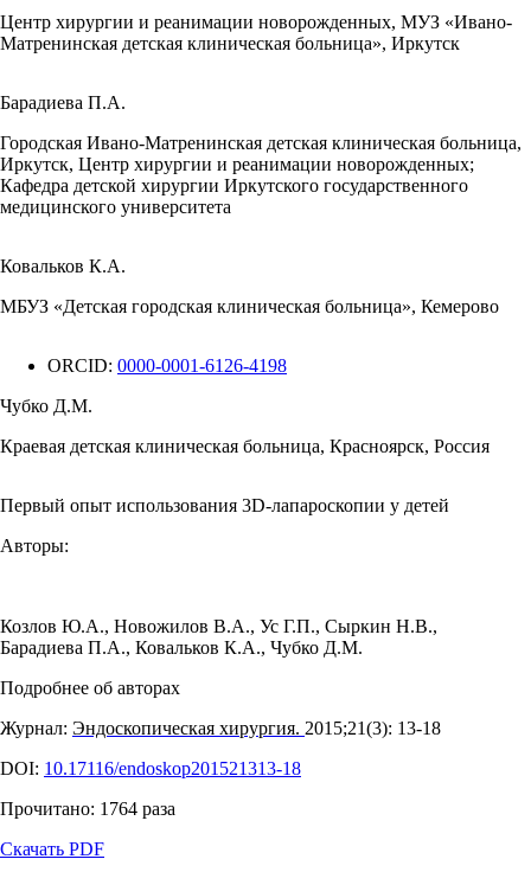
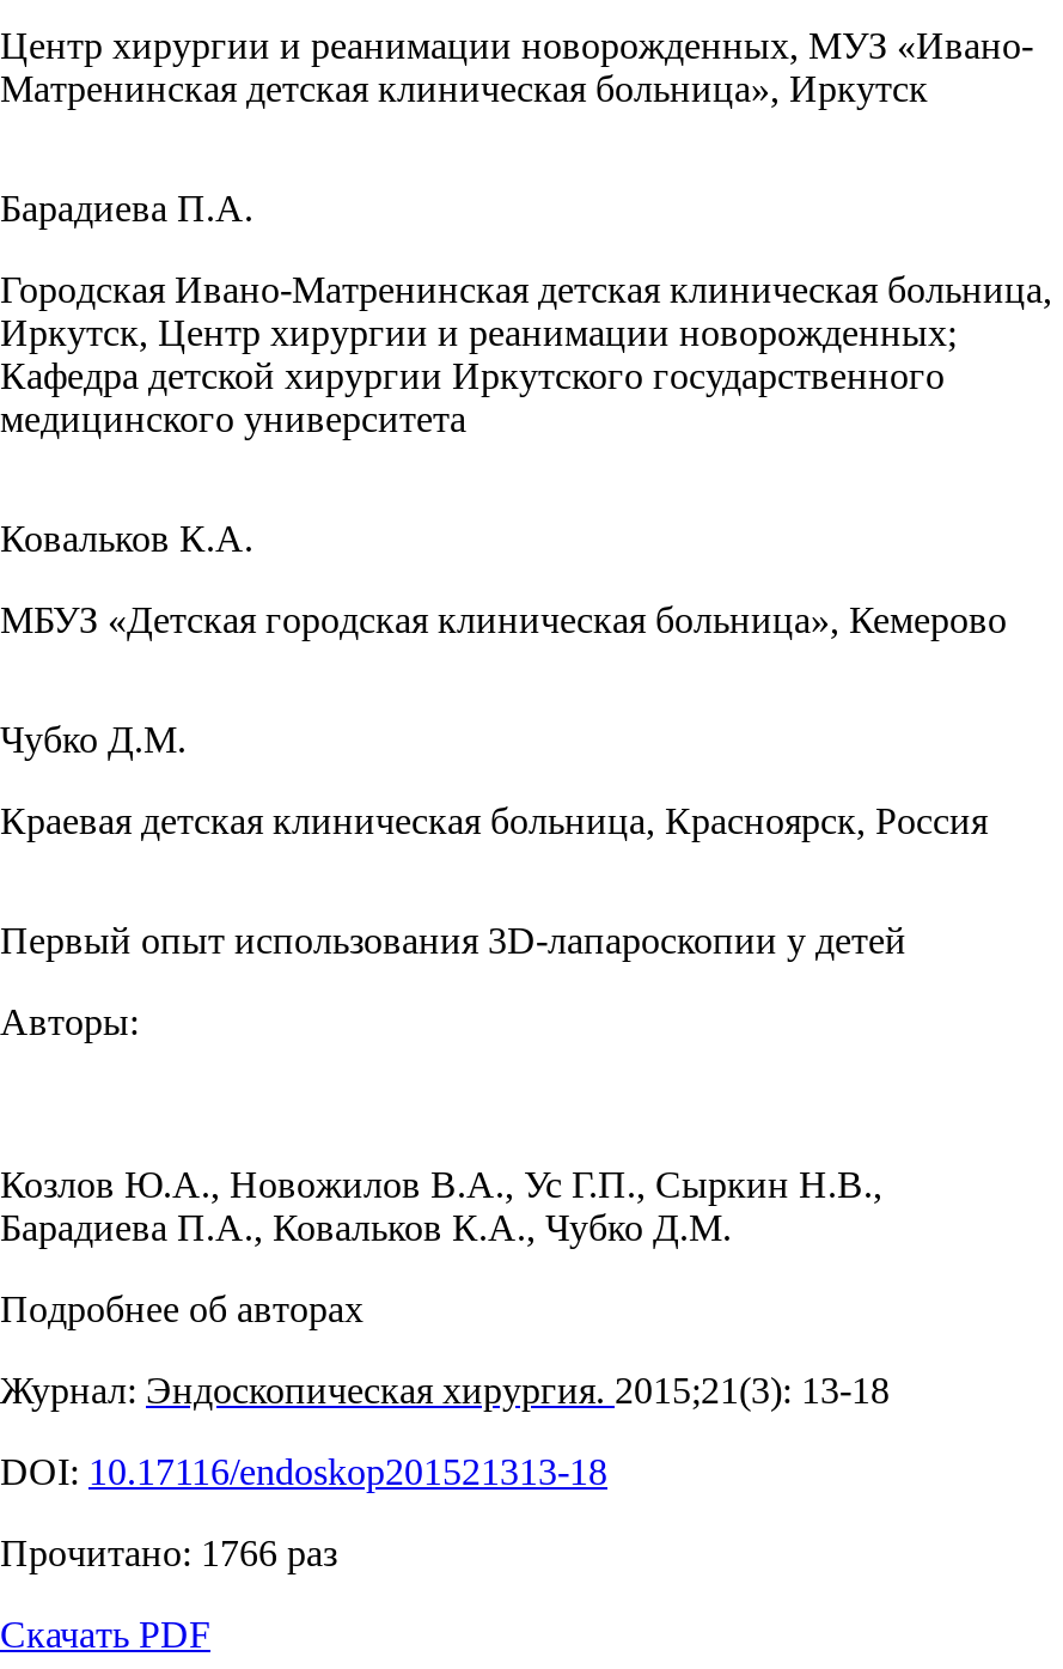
[47,355,287,376] ORCID: 0000-0001-6126-4198 -> none
[0,799,175,819] Прочитано: 1764 раза -> [0,1533,337,1573] Прочитано: 1766 раз

